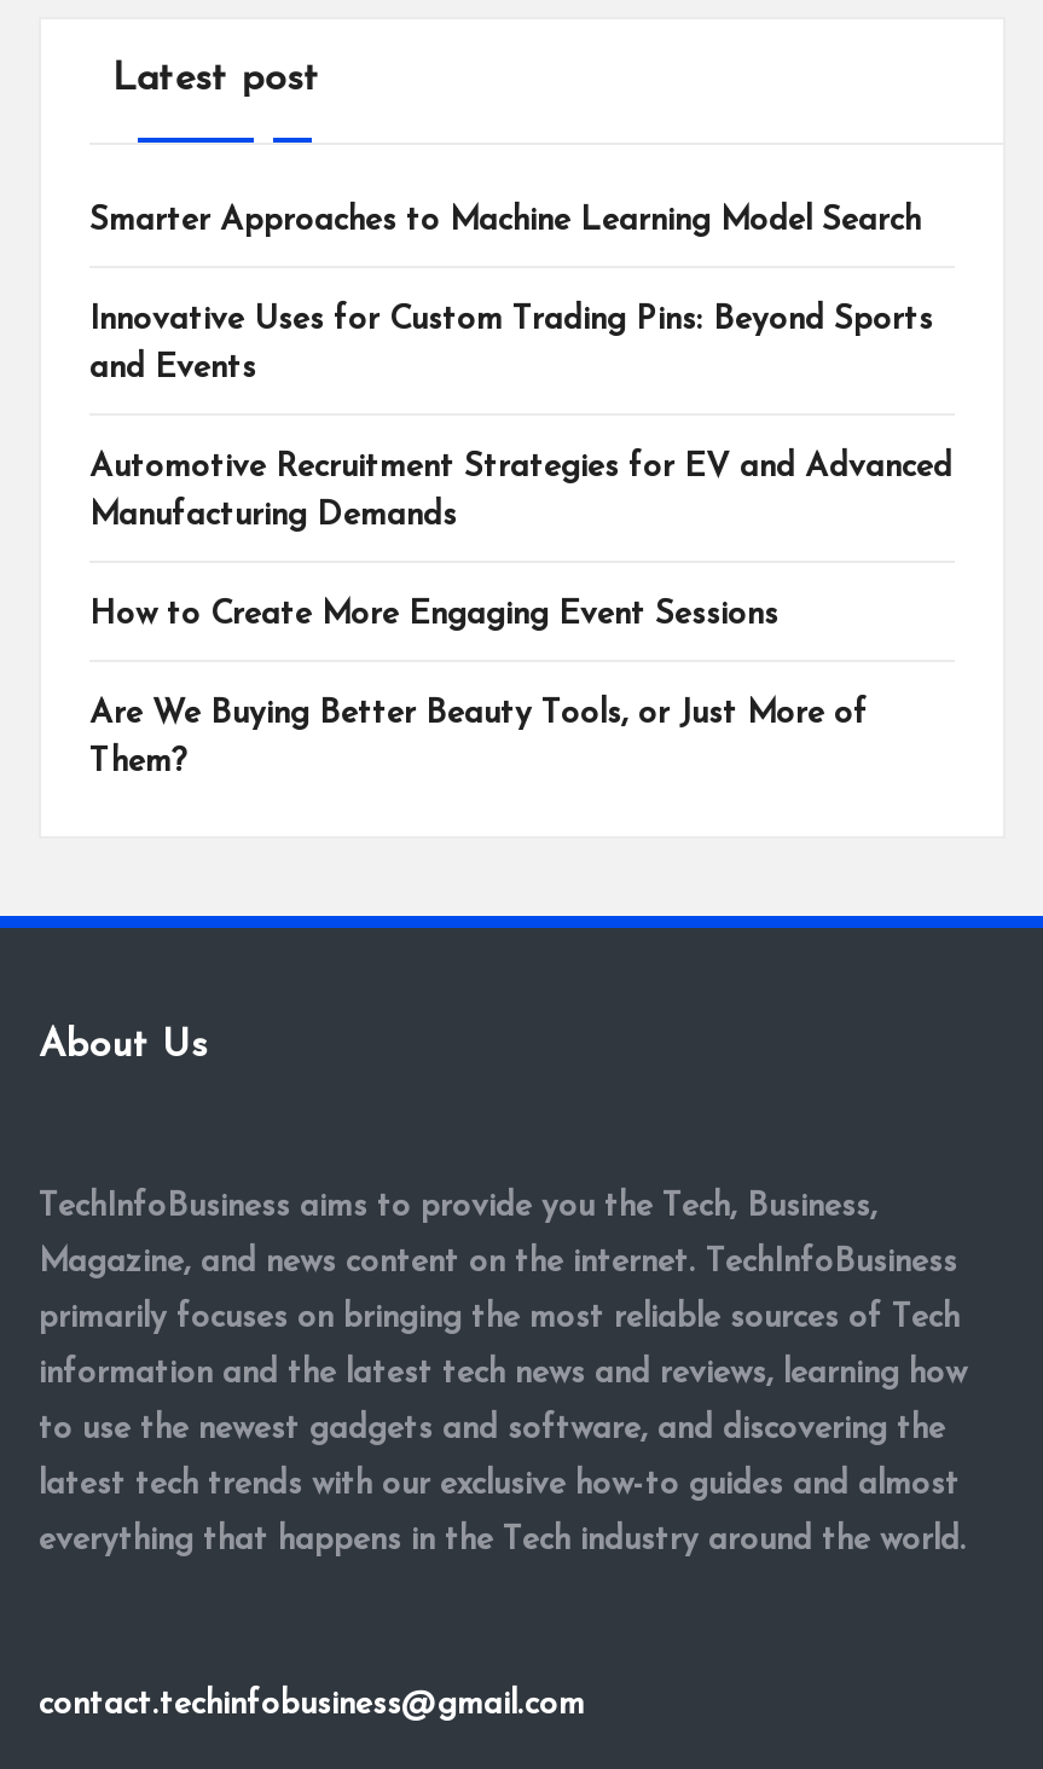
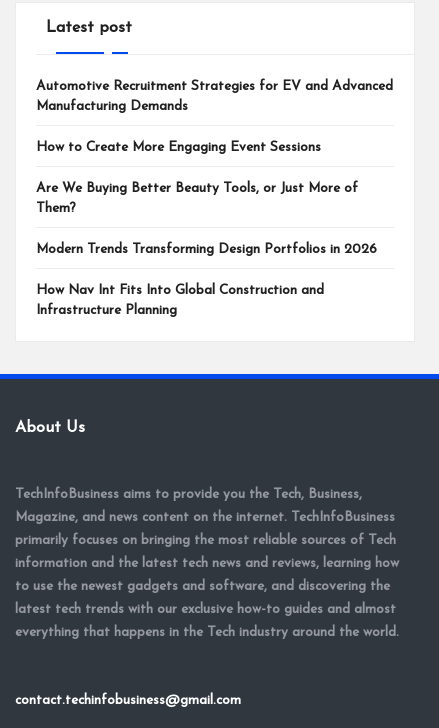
[89,206,933,385] Smarter Approaches to Machine Learning Model Search | Innovative Uses for Custom Trading Pins: Beyond Sports | and Events -> none
moved [89,452,952,779] -> [36,80,393,215]: Automotive Recruitment Strategies for EV and Advanced | Manufacturing Demands | How to Create More Engaging Event Sessions | Are We Buying Better Beauty Tools, or Just More of | Them?
none -> [36,243,377,317] Modern Trends Transforming Design Portfolios in 2026 | How Nav Int Fits Into Global Construction and | Infrastructure Planning

